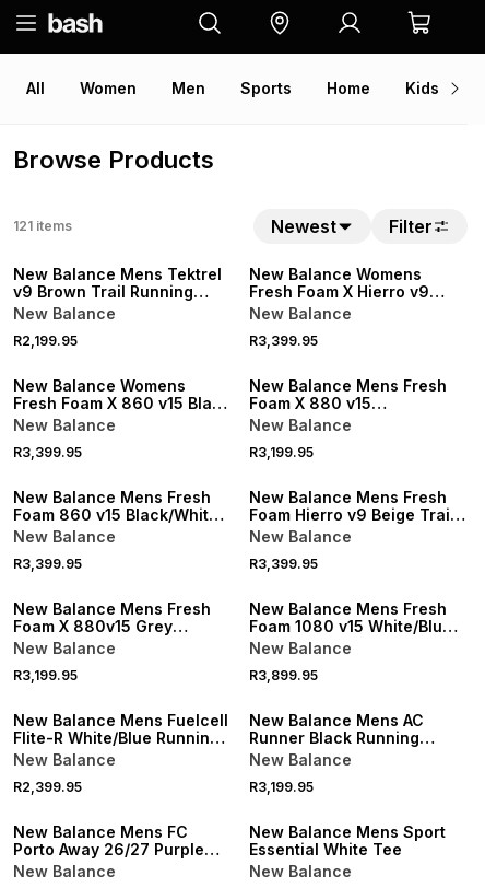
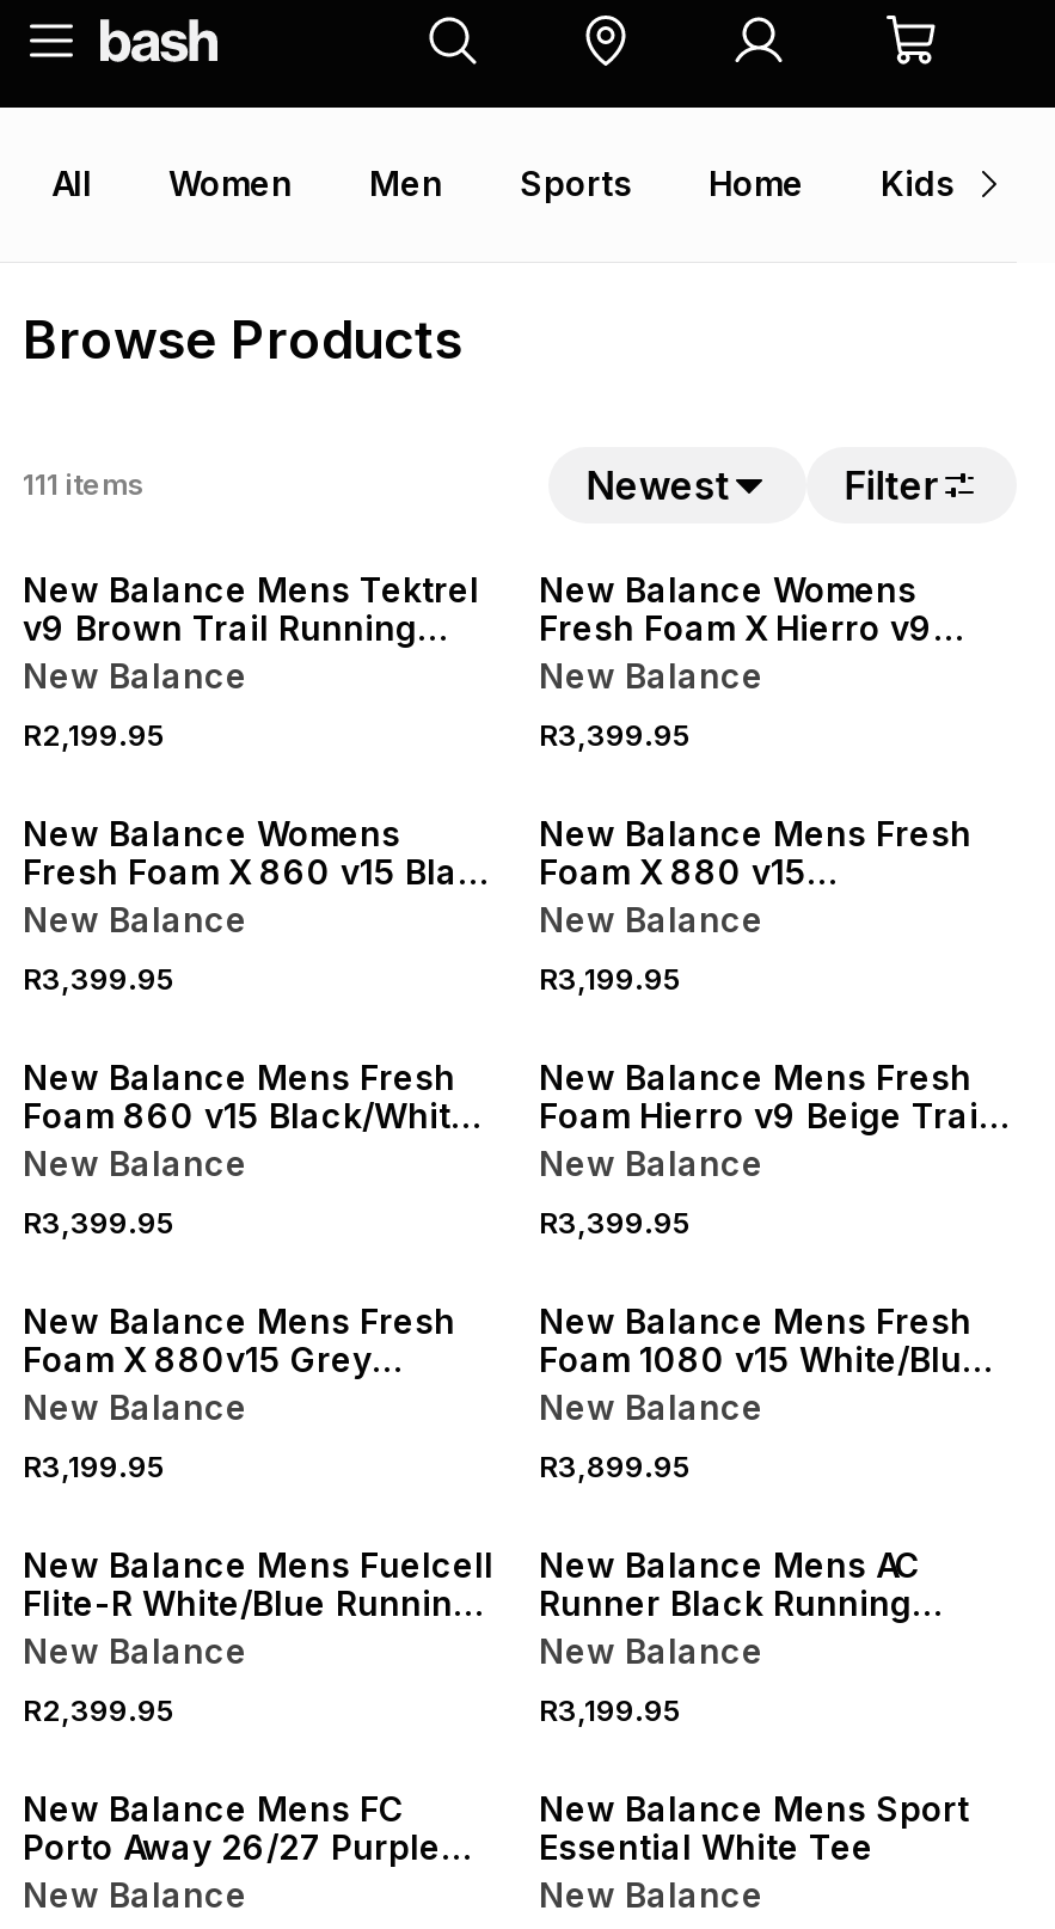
[13,218,72,234] 121 items -> [23,466,145,502] 111 items

